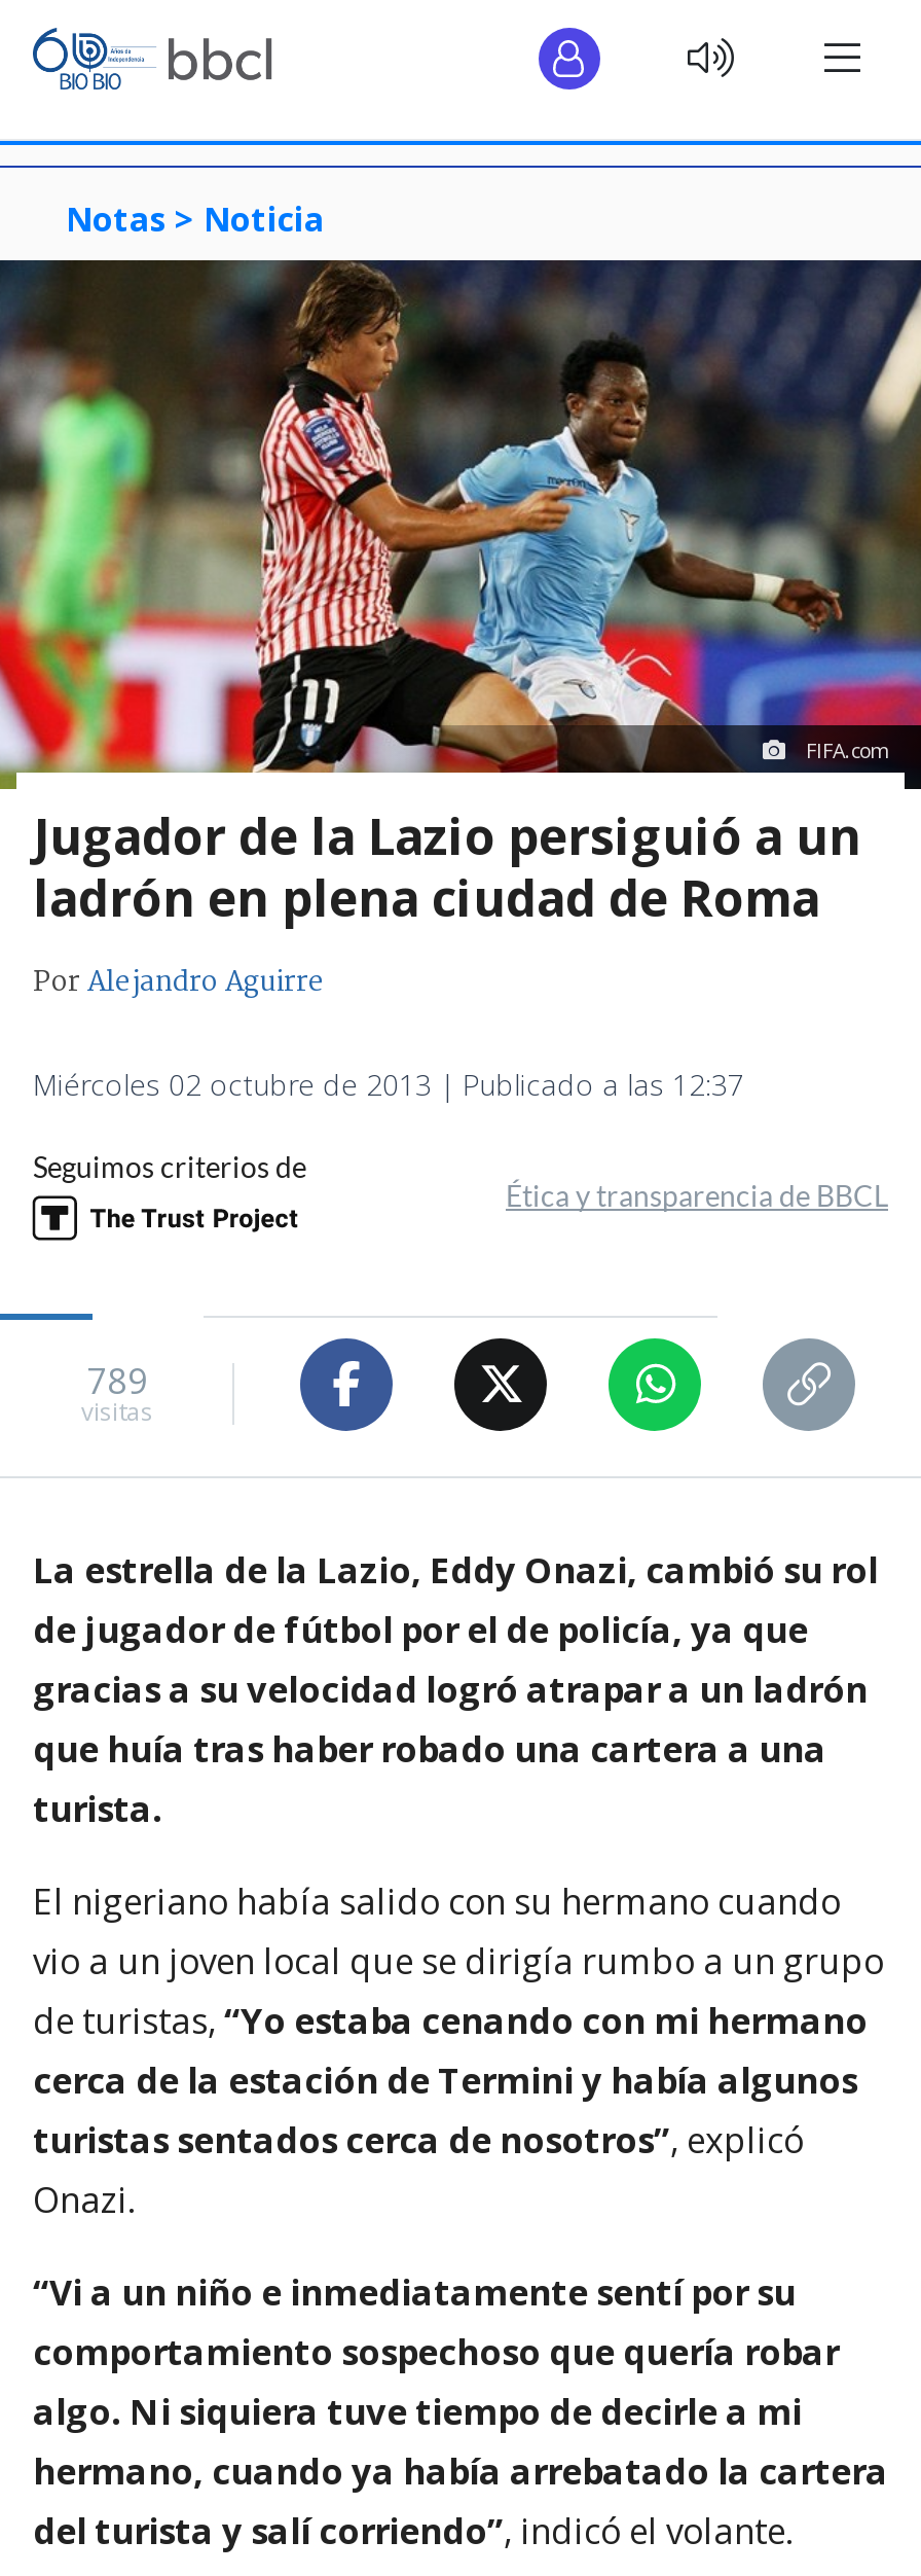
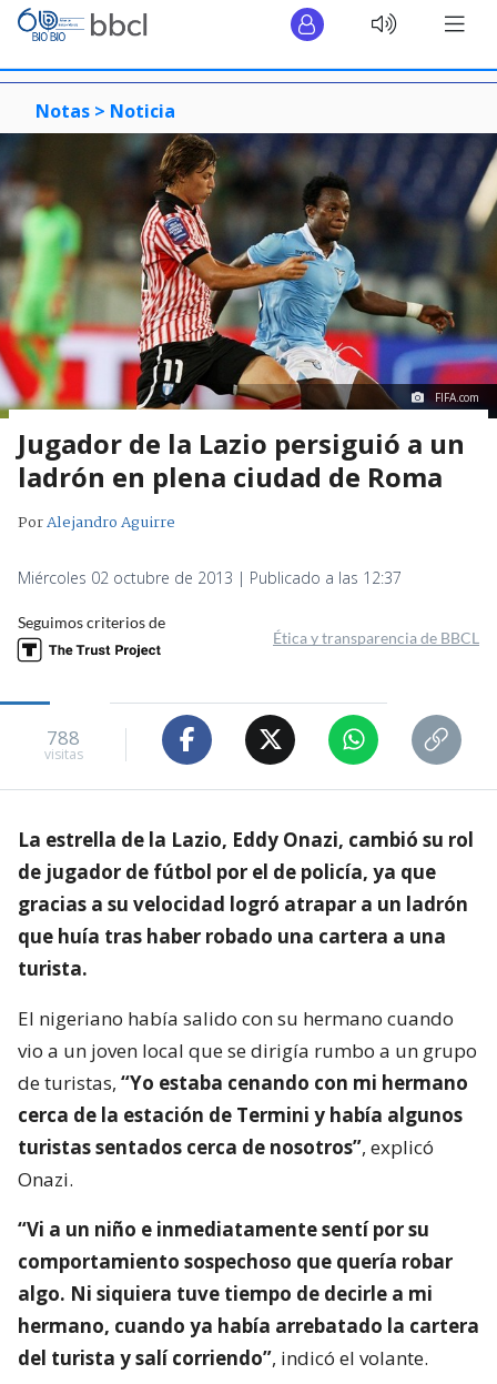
[86,1358,148,1405] 789 -> [47,725,80,751] 788

